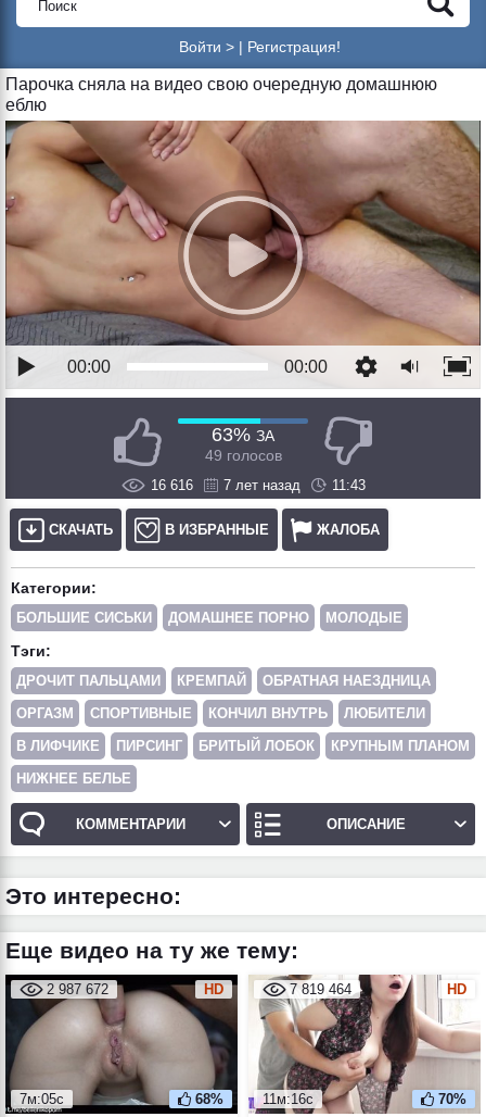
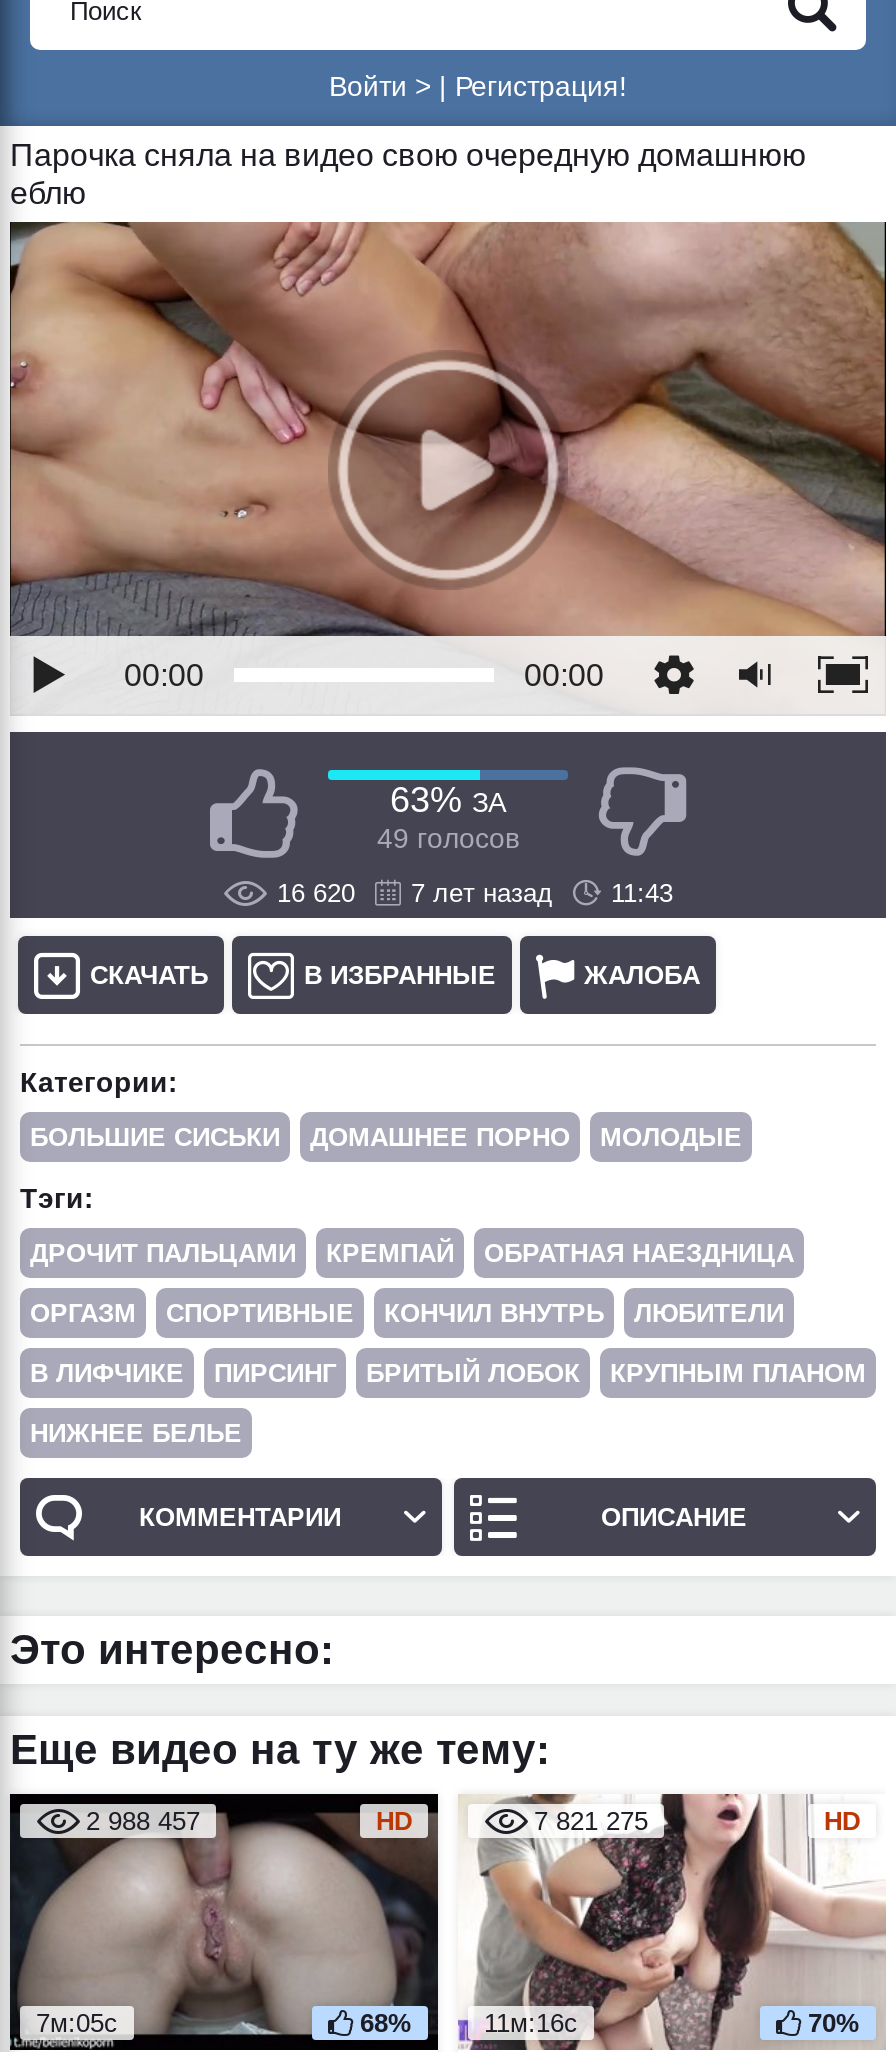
[150,477,365,493] 16 616 7 лет назад 11:43 -> [277,877,673,907] 16 620 7 лет назад 11:43
[47,981,108,997] 2 987 672 -> [86,1805,200,1835] 2 988 457
[290,981,351,997] 7 819 464 -> [534,1805,648,1835] 7 821 275

